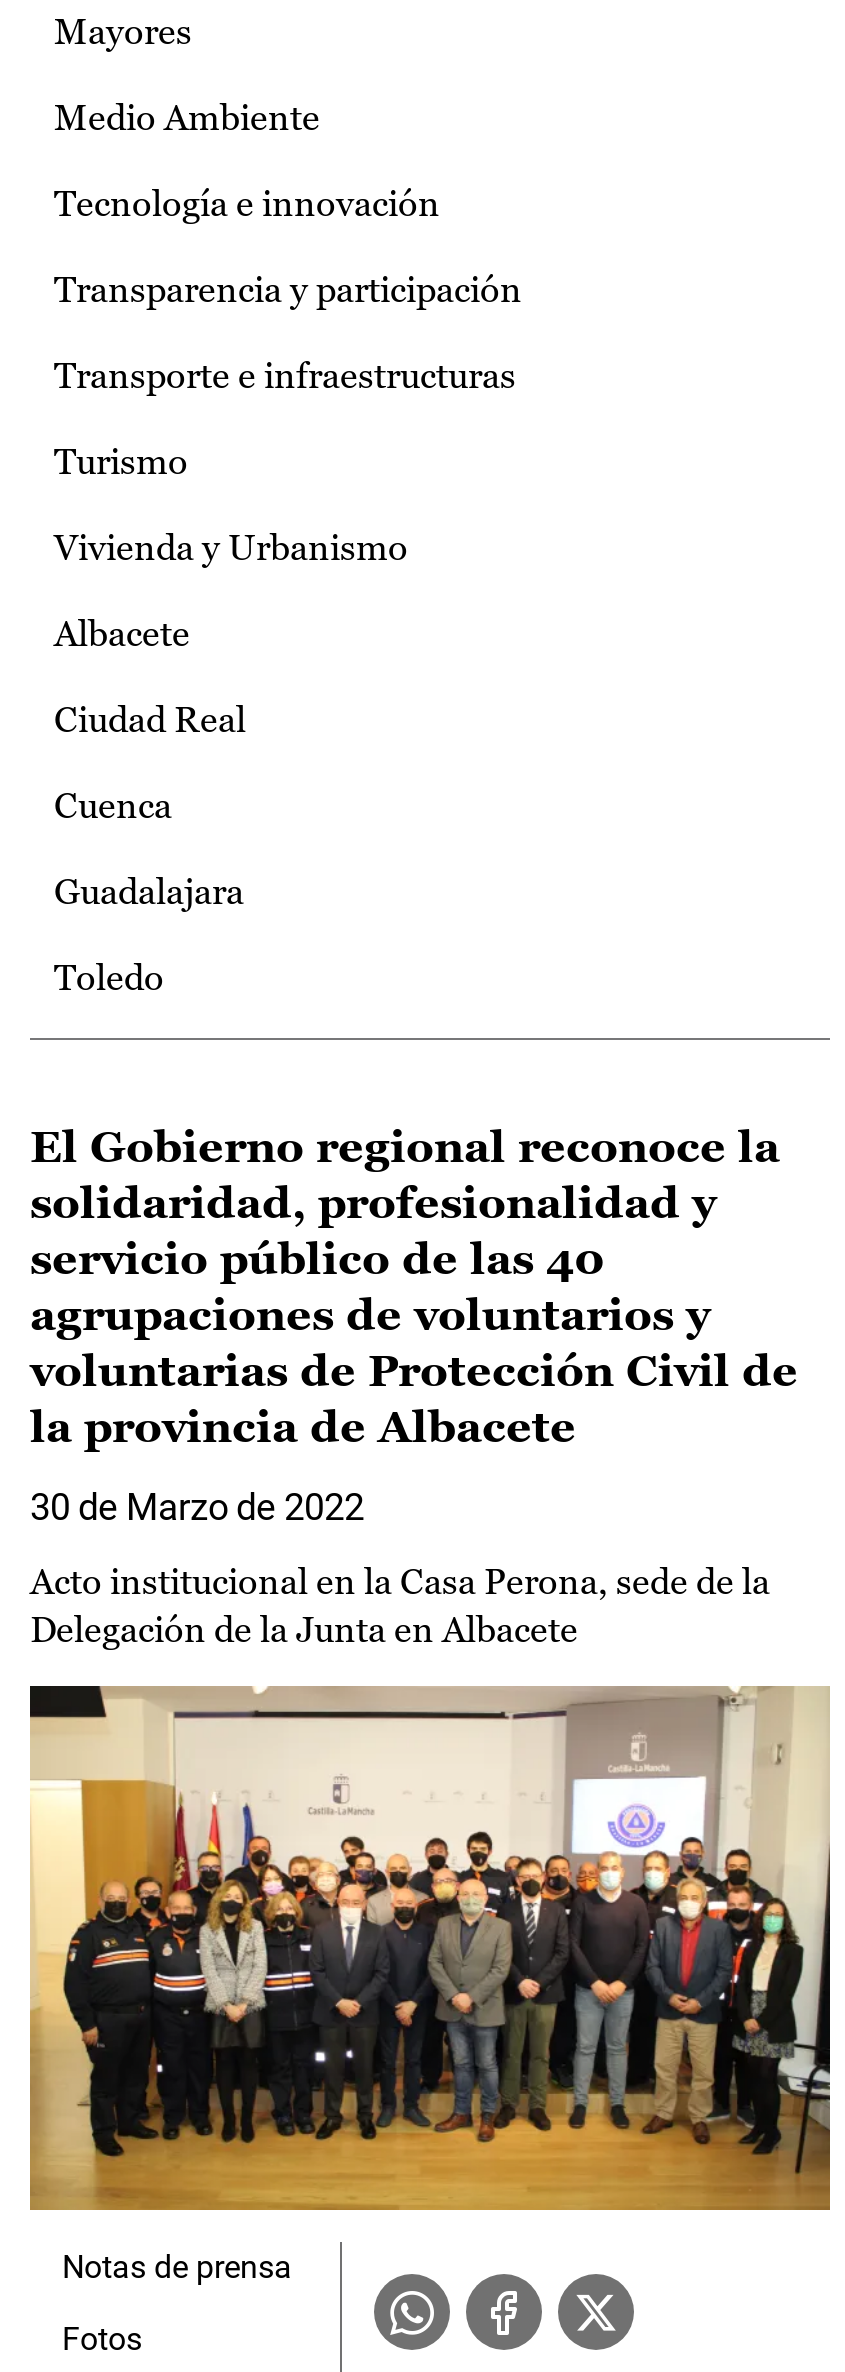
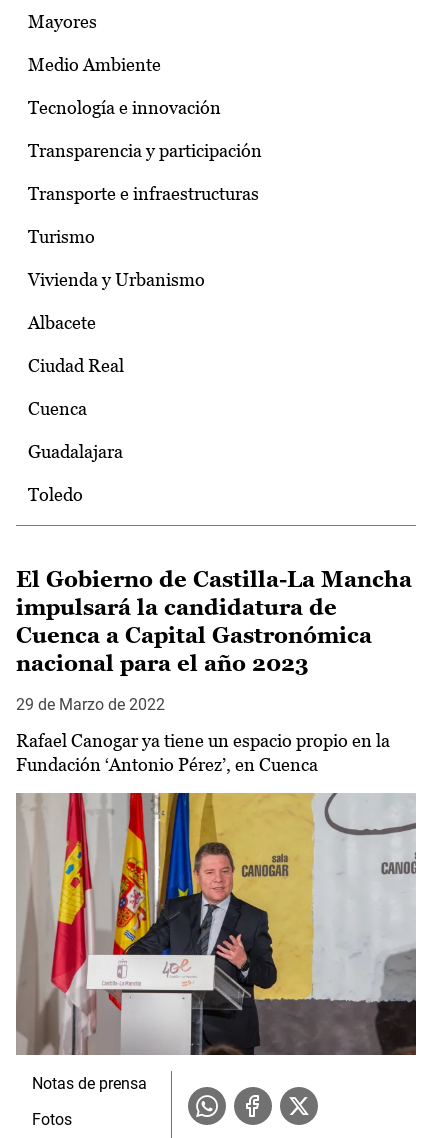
[30,1122,798,1452] El Gobierno regional reconoce la | solidaridad, profesionalidad y | servicio público de las 40 | agrupaciones de voluntarios y | voluntarias de Protección Civil de | la provincia de Albacete -> [16,567,412,676] El Gobierno de Castilla-La Mancha | impulsará la candidatura de | Cuenca a Capital Gastronómica | nacional para el año 2023
[30,1486,364,1528] 30 de Marzo de 2022 -> [16,695,165,714] 29 de Marzo de 2022
[30,1560,770,1650] Acto institucional en la Casa Perona, sede de la | Delegación de la Junta en Albacete -> [16,730,390,775] Rafael Canogar ya tiene un espacio propio en la | Fundación ‘Antonio Pérez’, en Cuenca
[30,1686,832,2212] [image] -> [16,794,417,1056] [image]

